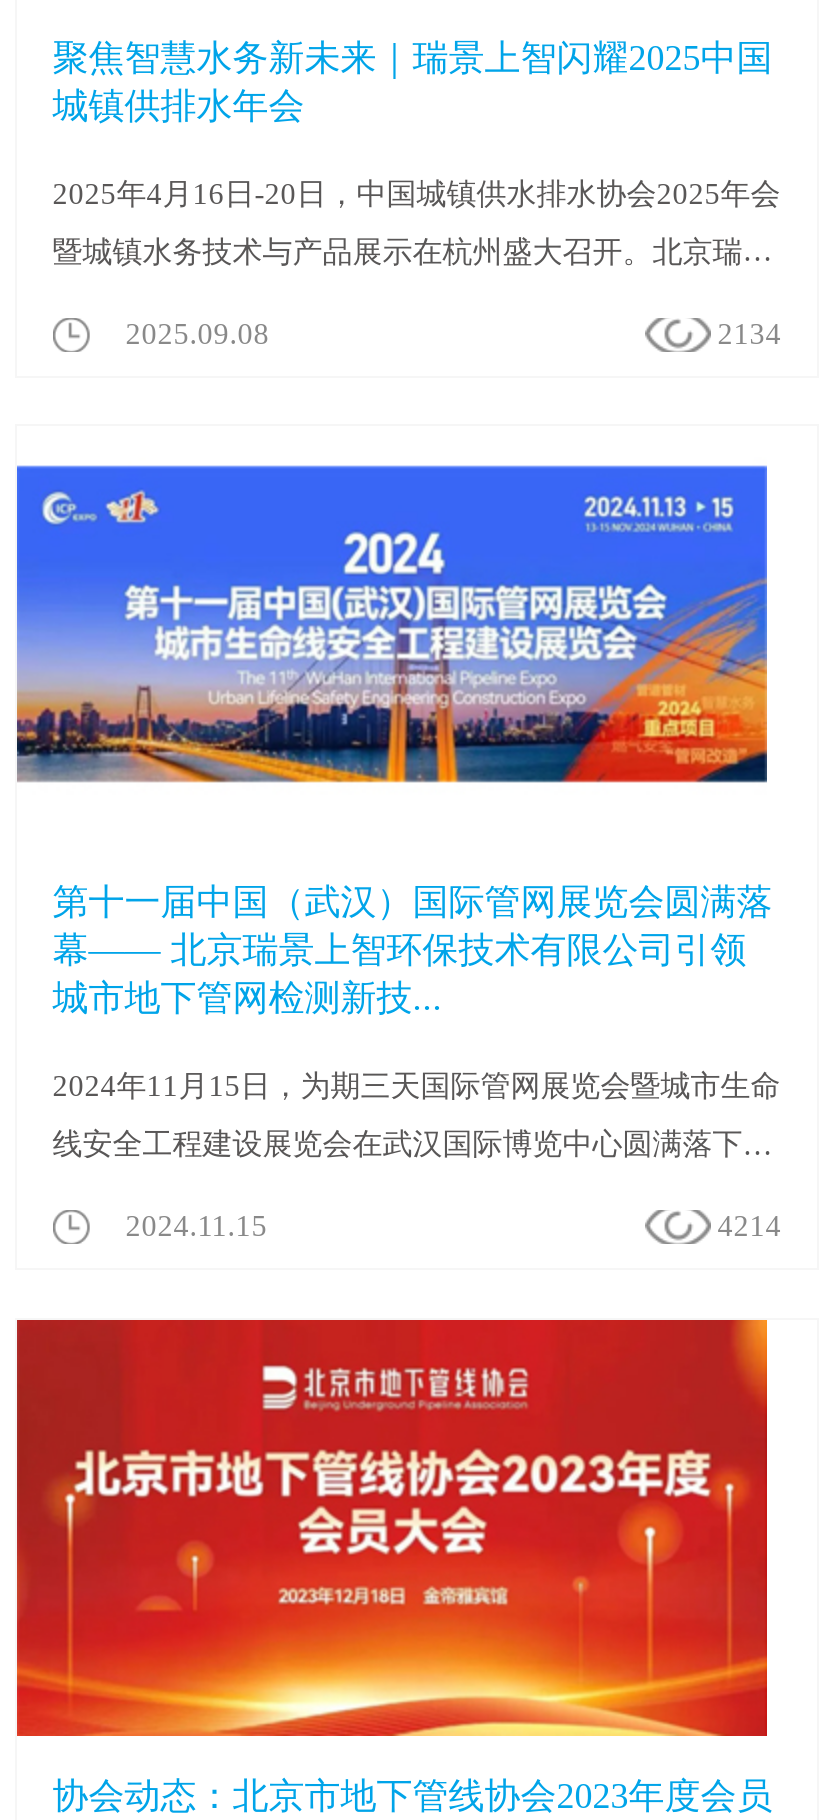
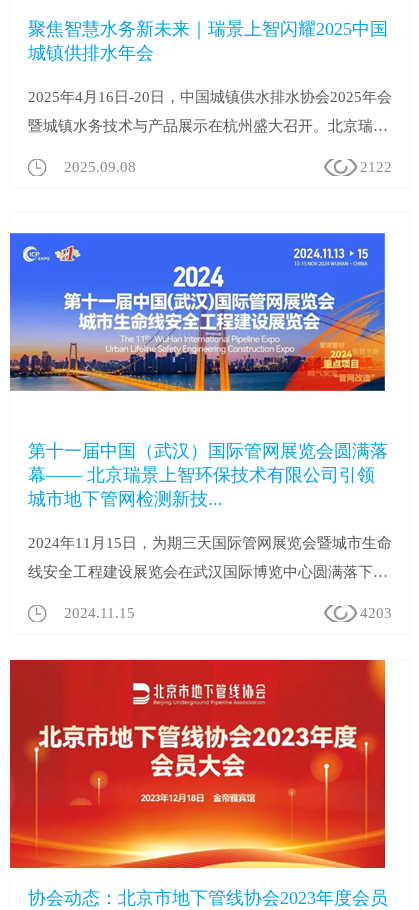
[717,317,781,349] 2134 -> [360,159,392,175] 2122
[717,1210,781,1242] 4214 -> [360,605,392,621] 4203

